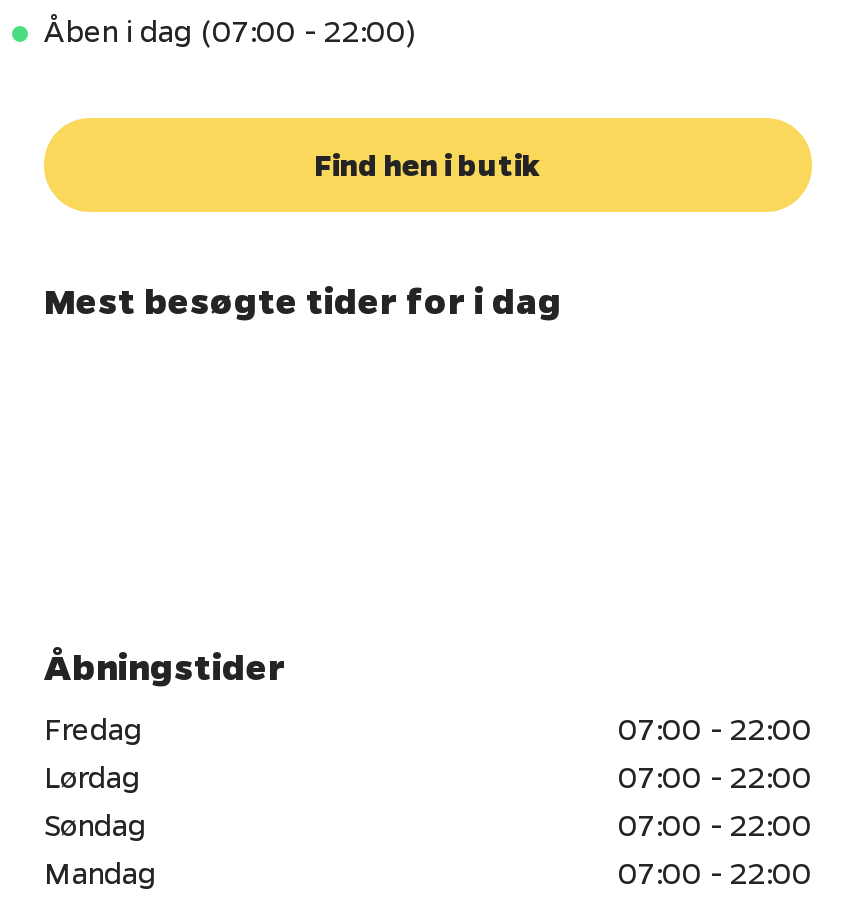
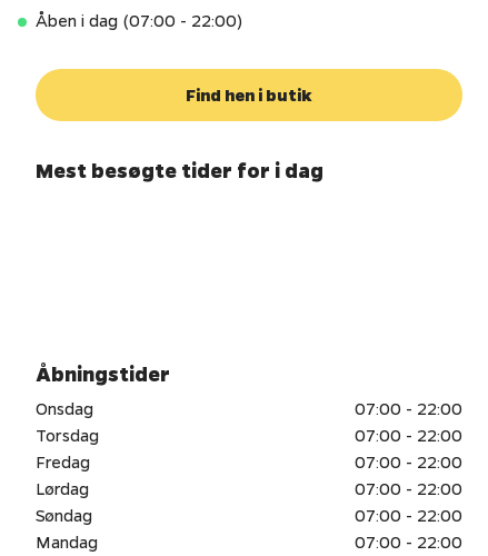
none -> [36,397,462,446] Onsdag | 07:00 - 22:00 | Torsdag | 07:00 - 22:00

